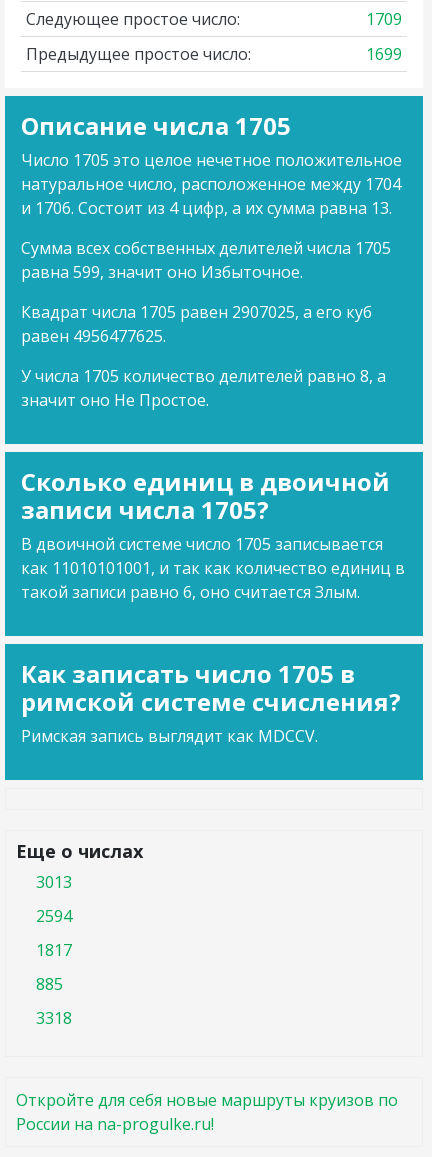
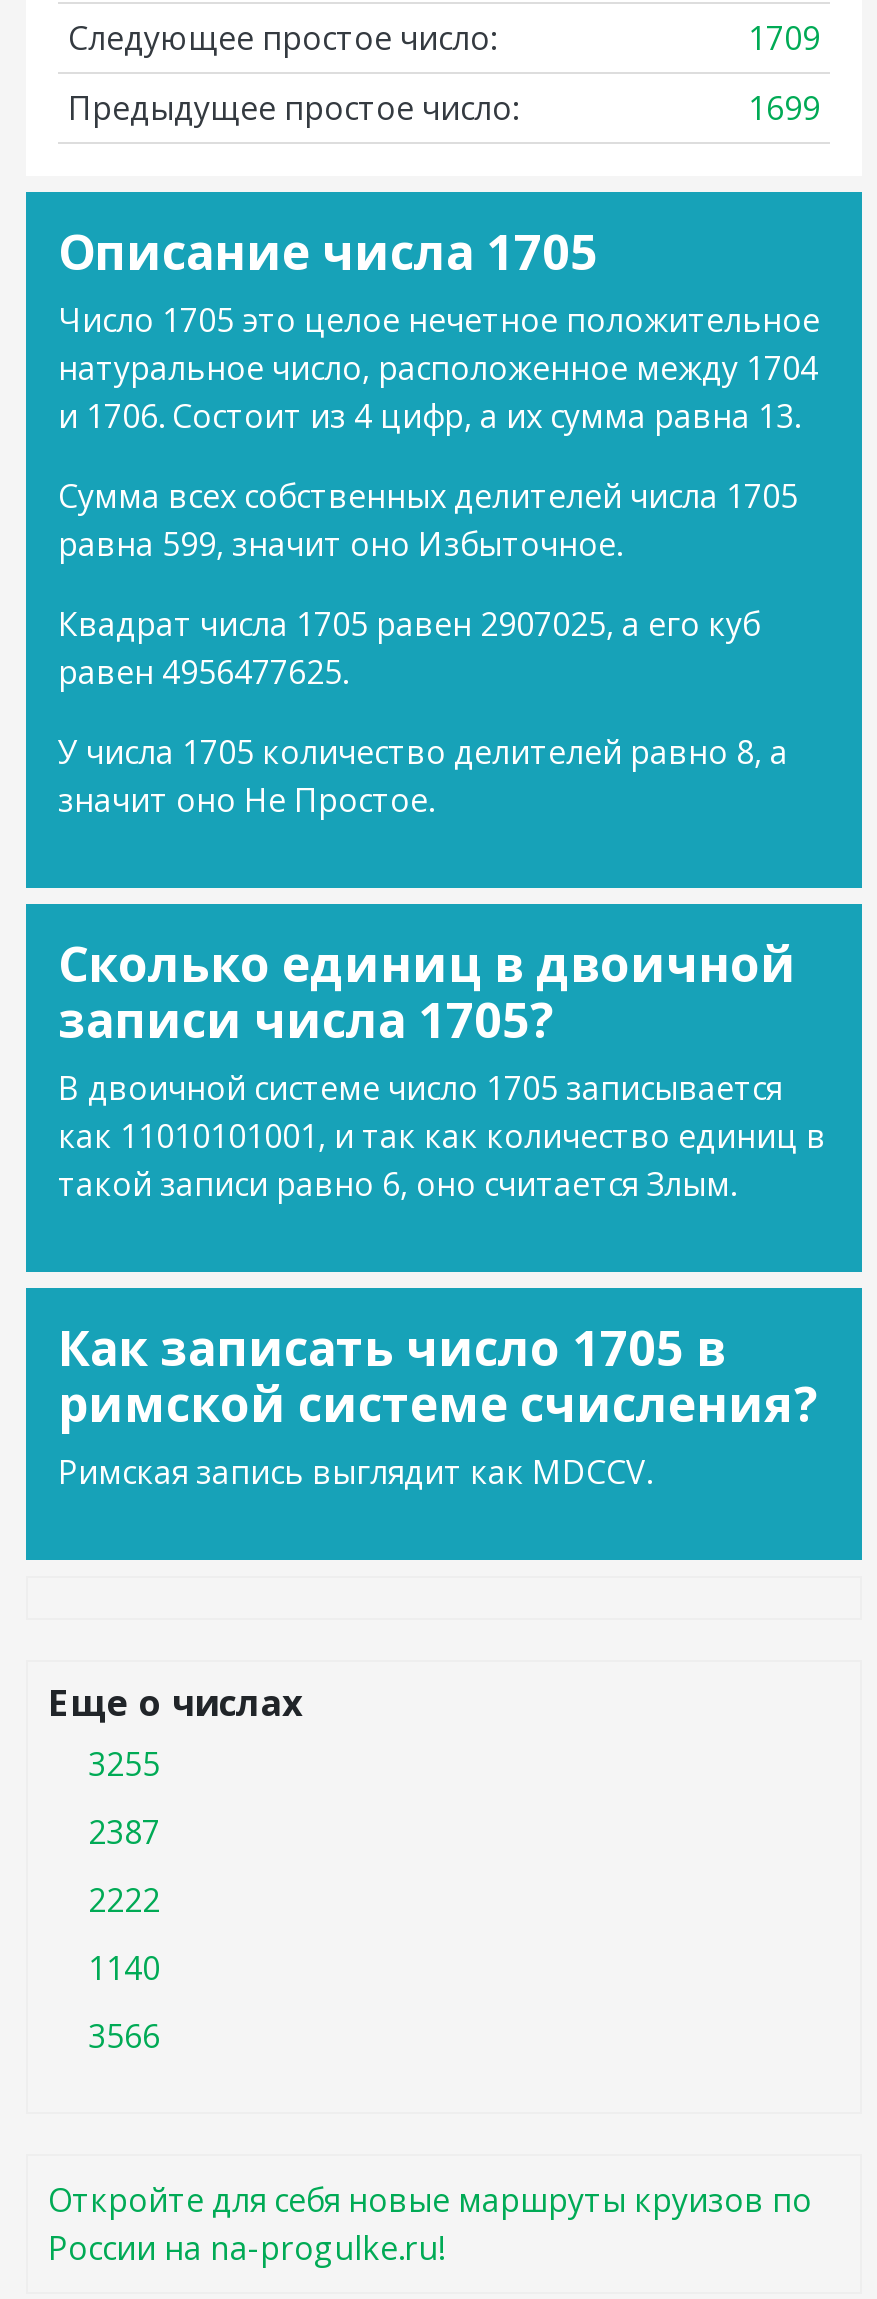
[36,871,72,893] 3013 -> [88,1742,160,1786] 3255
[36,905,72,927] 2594 -> [88,1810,160,1854] 2387
[36,939,72,961] 1817 -> [88,1878,160,1922] 2222
[36,973,63,995] 885 -> [88,1946,160,1990] 1140
[36,1007,72,1029] 3318 -> [88,2014,160,2058] 3566

